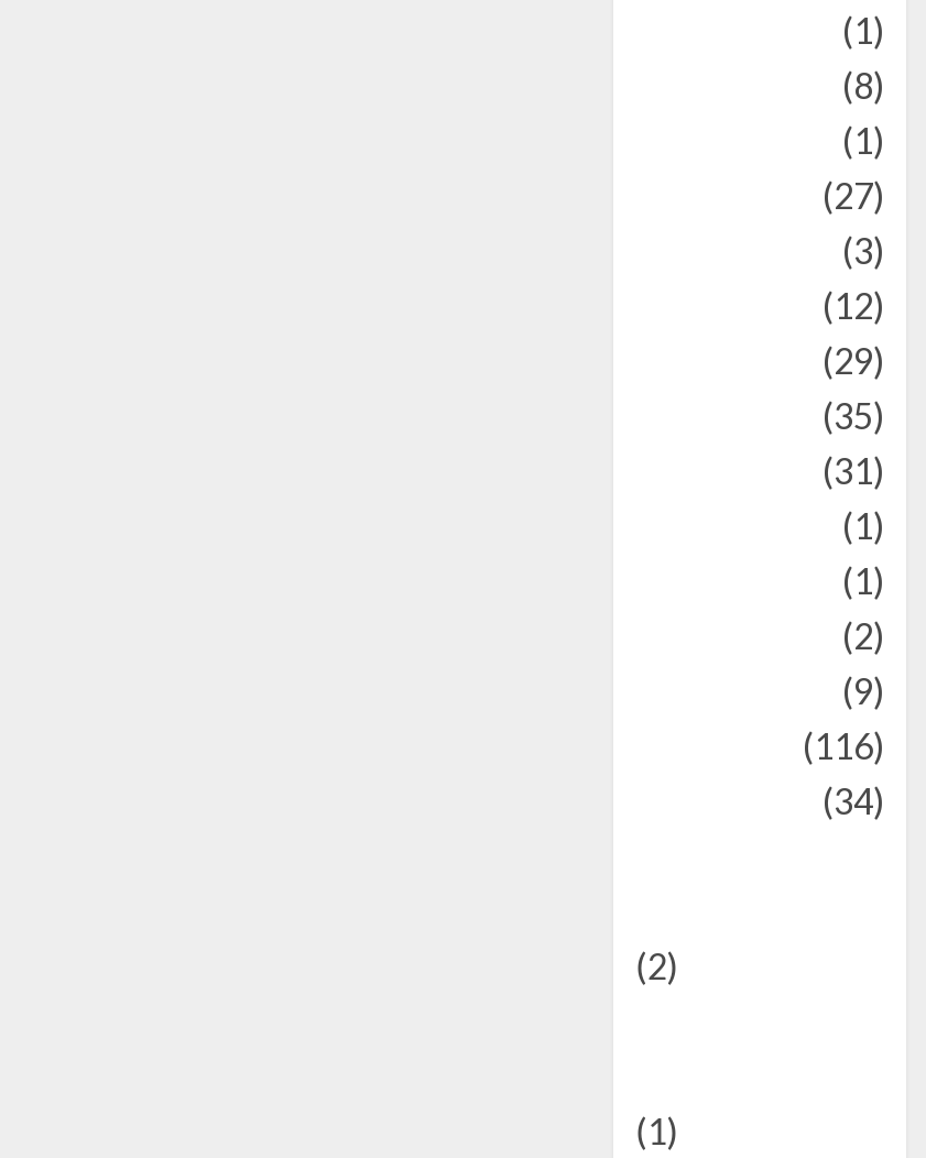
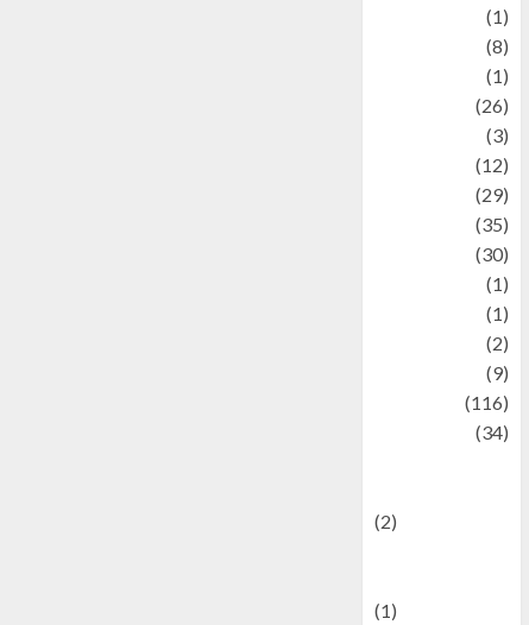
[822,174,884,216] (27) -> [475,94,509,116] (26)
[822,449,884,491] (31) -> [475,242,509,265] (30)

